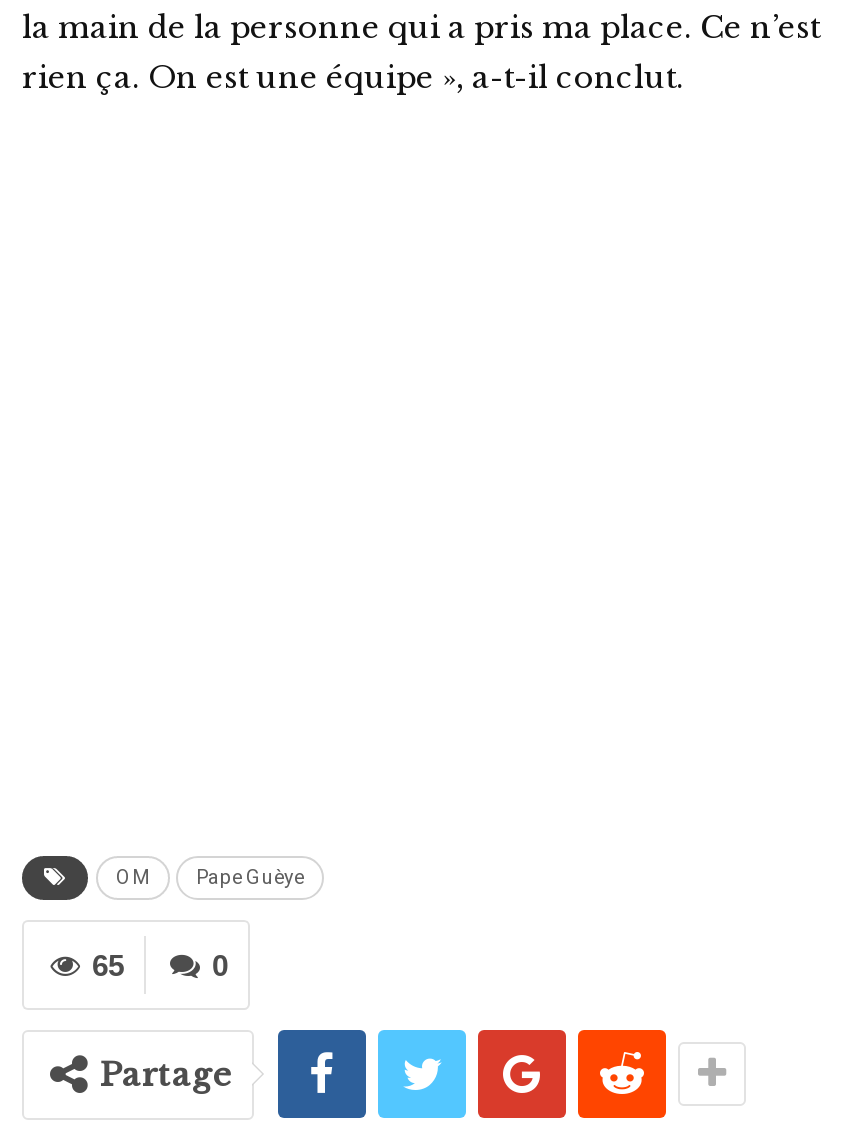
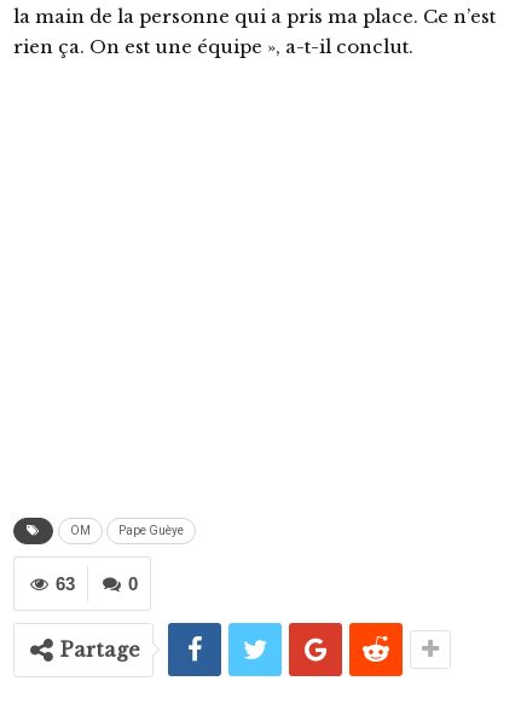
[92,948,124,982] 65 -> [56,573,75,594] 63

